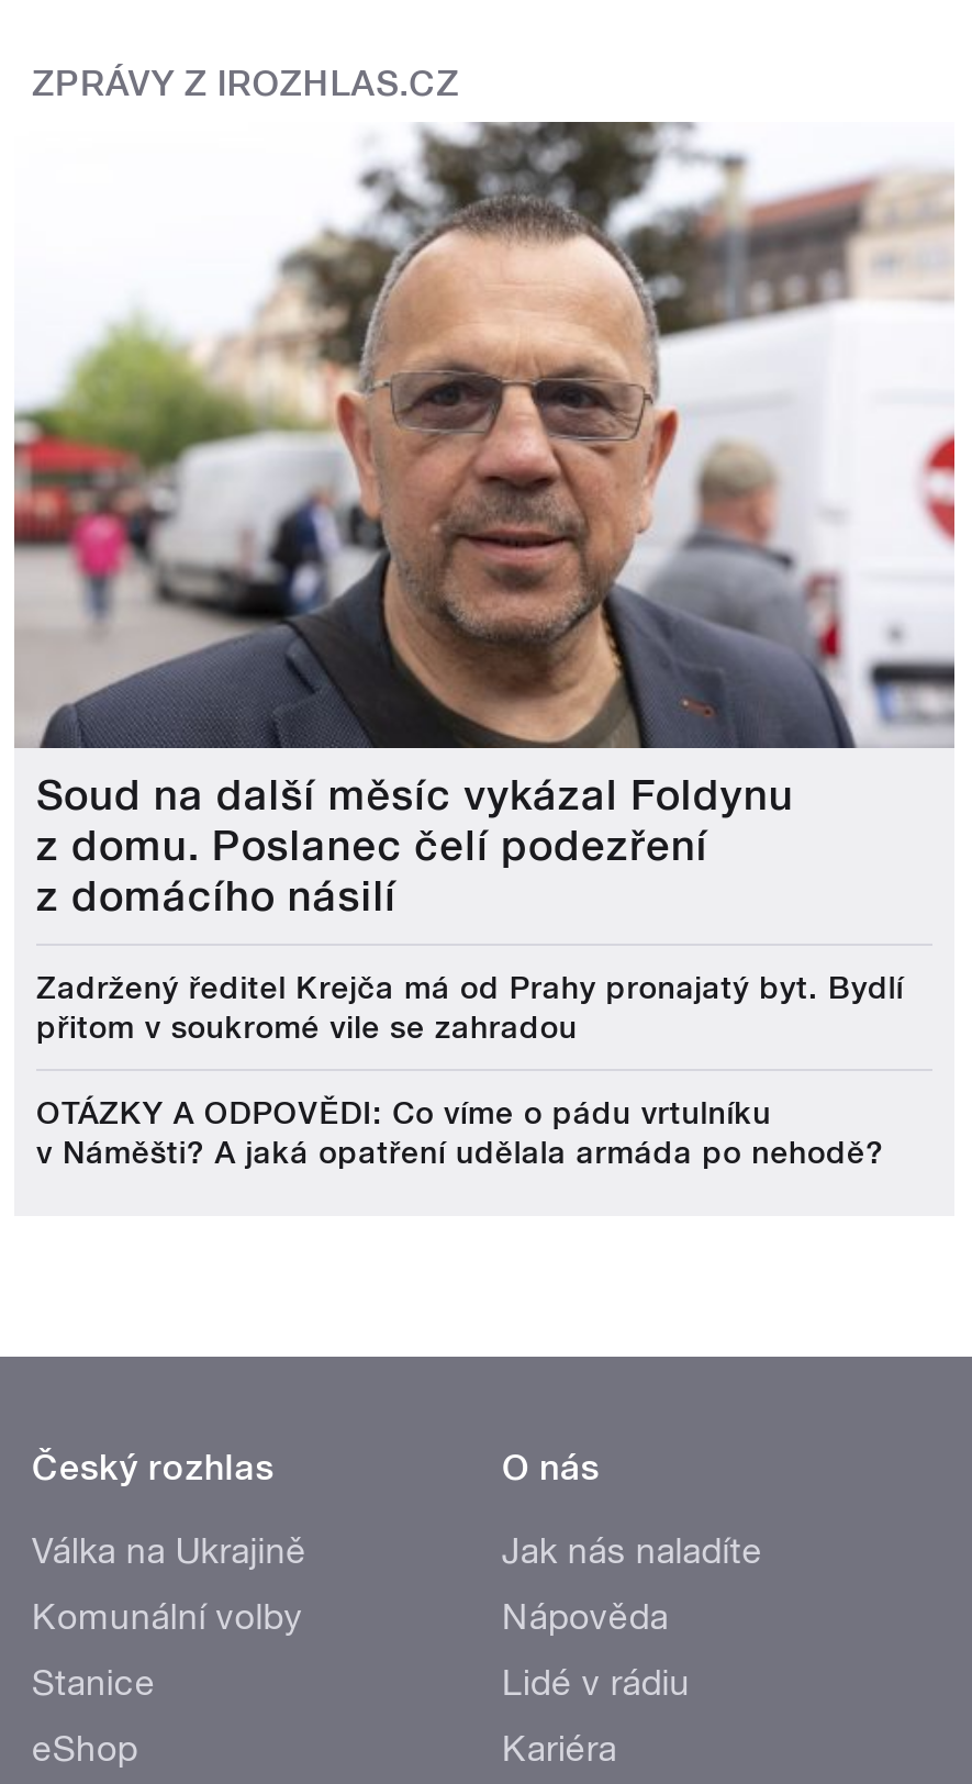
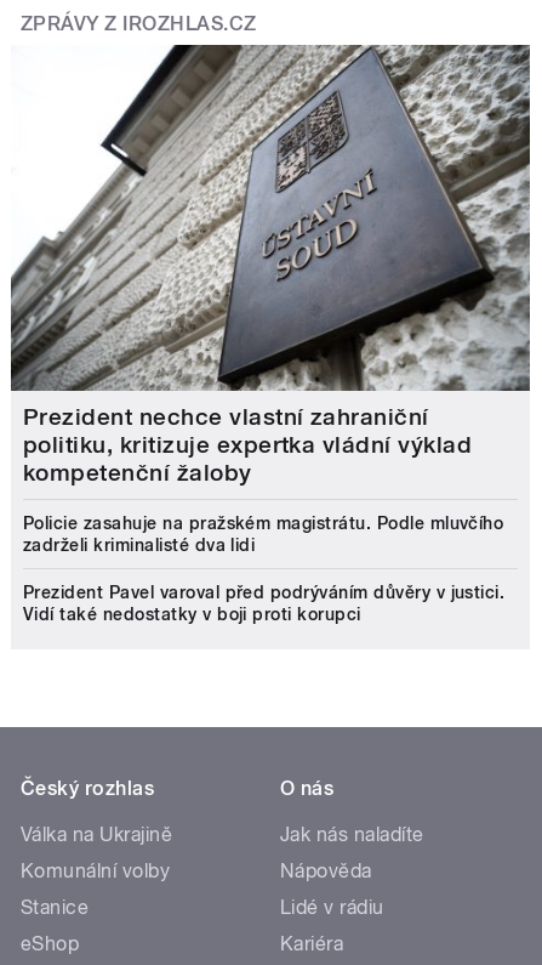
[12,122,957,922] [image] | Soud na další měsíc vykázal Foldynu | z domu. Poslanec čelí podezření | z domácího násilí -> [11,44,531,487] [image] | Prezident nechce vlastní zahraniční | politiku, kritizuje expertka vládní výklad | kompetenční žaloby
[36,970,904,1045] Zadržený ředitel Krejča má od Prahy pronajatý byt. Bydlí | přitom v soukromé vile se zahradou -> [23,513,504,555] Policie zasahuje na pražském magistrátu. Podle mluvčího | zadrželi kriminalisté dva lidi
[36,1095,884,1170] OTÁZKY A ODPOVĚDI: Co víme o pádu vrtulníku | v Náměšti? A jaká opatření udělala armáda po nehodě? -> [23,583,505,624] Prezident Pavel varoval před podrýváním důvěry v justici. | Vidí také nedostatky v boji proti korupci

